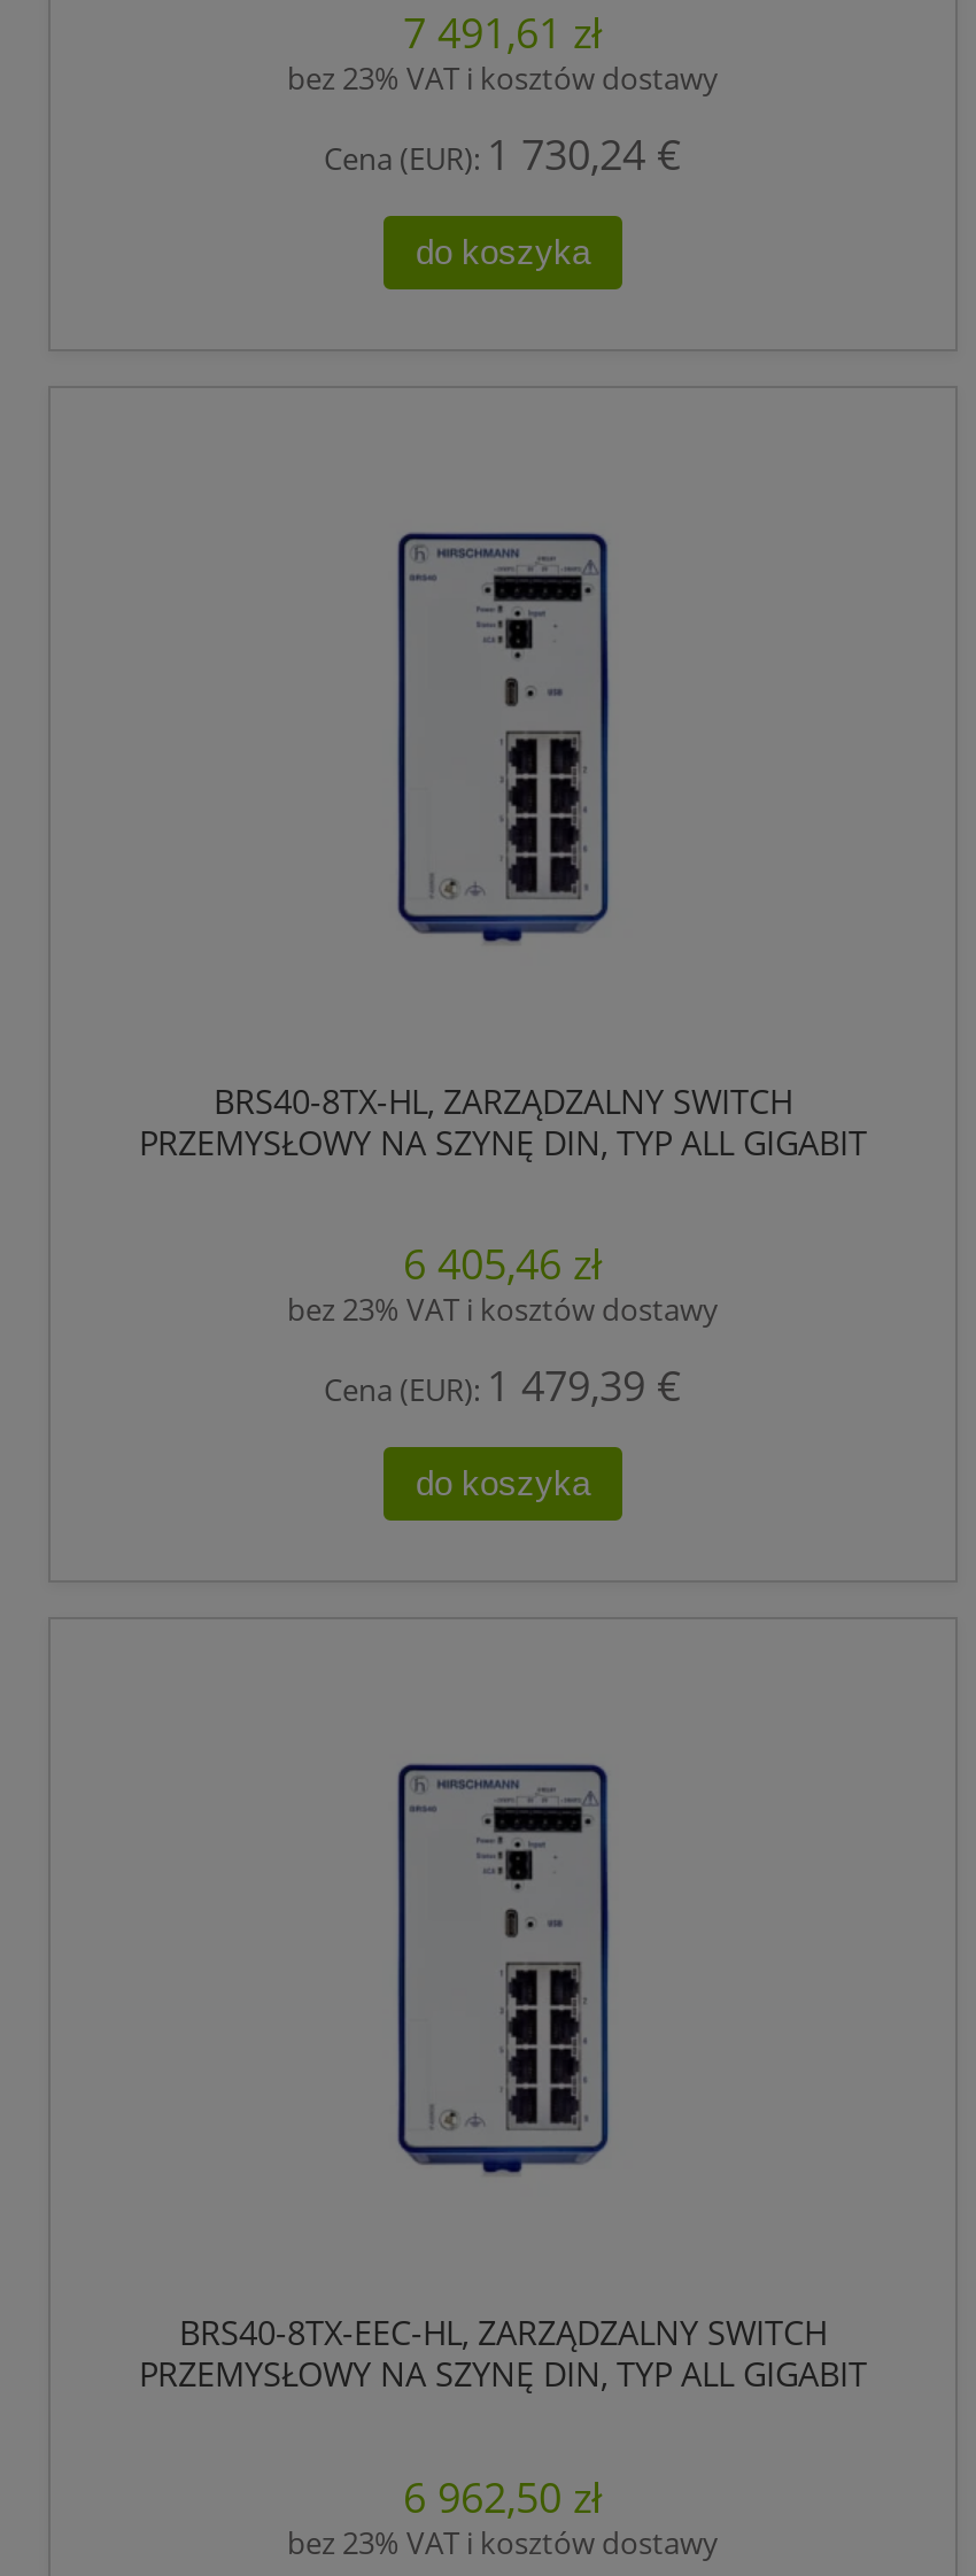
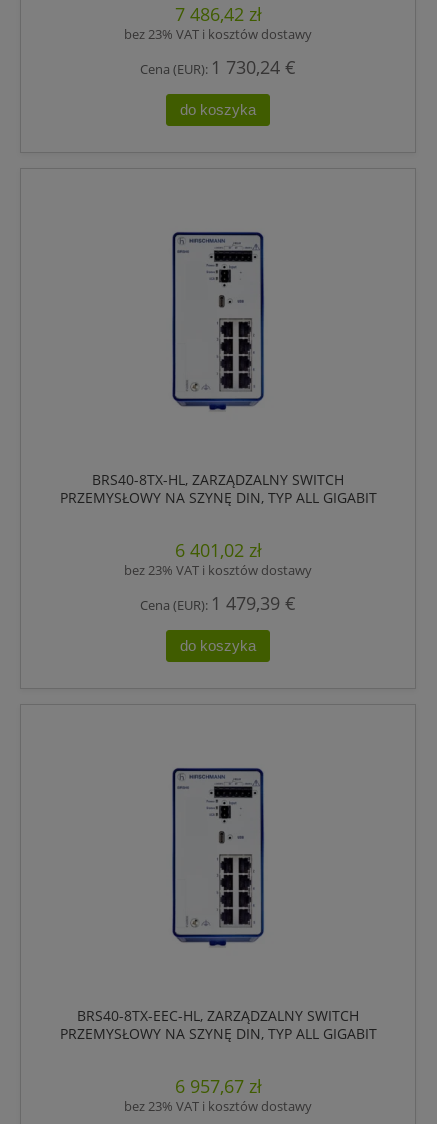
[403,5,603,60] 7 491,61 zł -> [174,2,261,26] 7 486,42 zł
[403,1236,603,1291] 6 405,46 zł -> [174,538,261,562] 6 401,02 zł
[403,2468,603,2523] 6 962,50 zł -> [174,1074,261,1098] 6 957,67 zł

